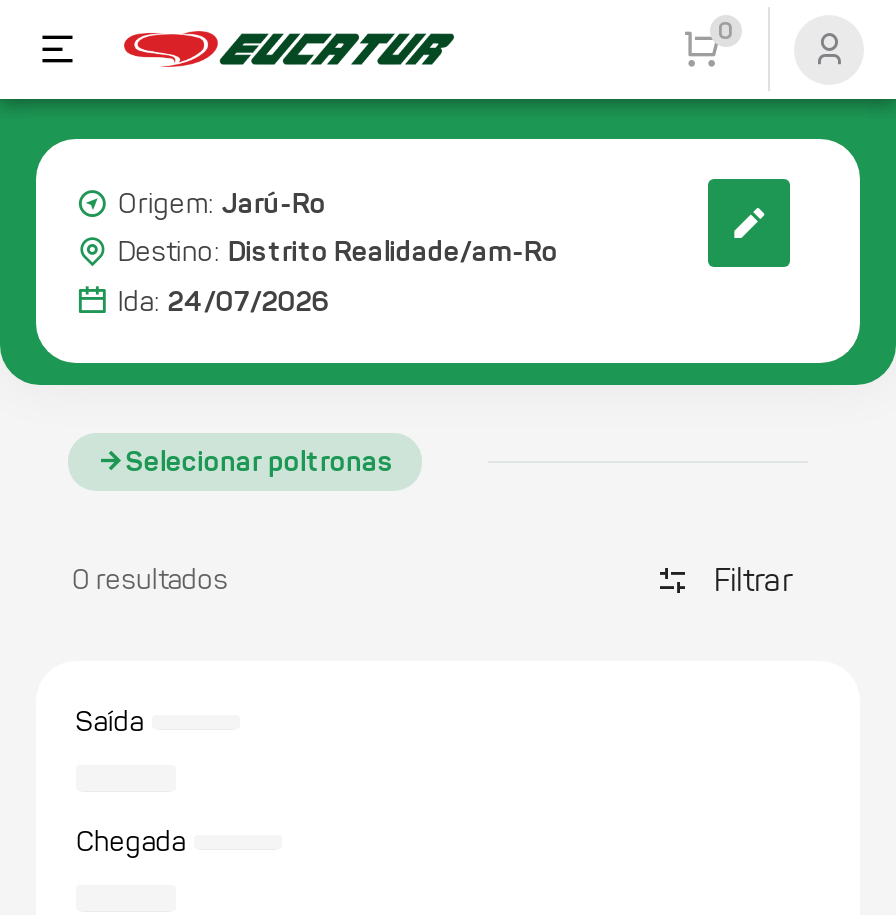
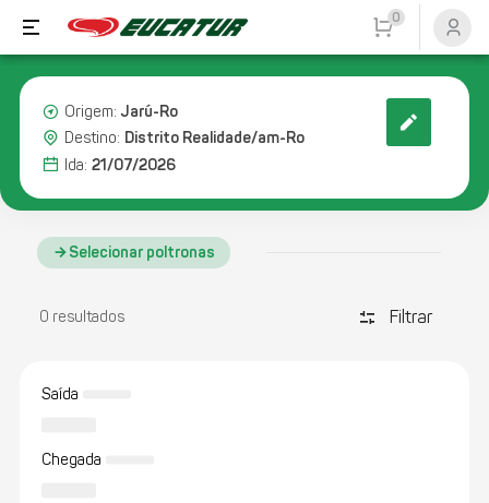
[118,283,330,319] Ida: 24/07/2026 -> [64,155,176,175] Ida: 21/07/2026

